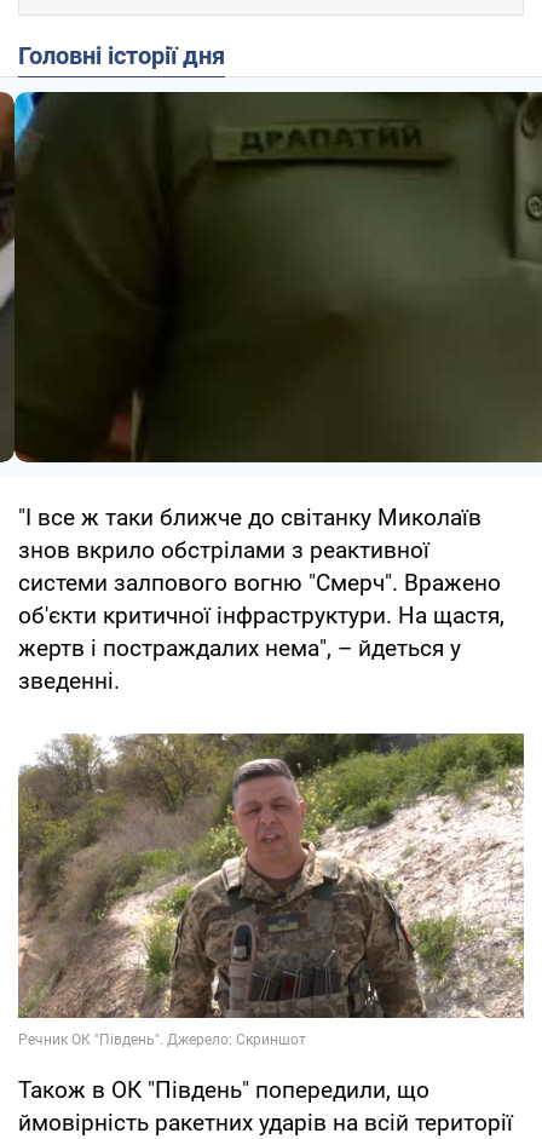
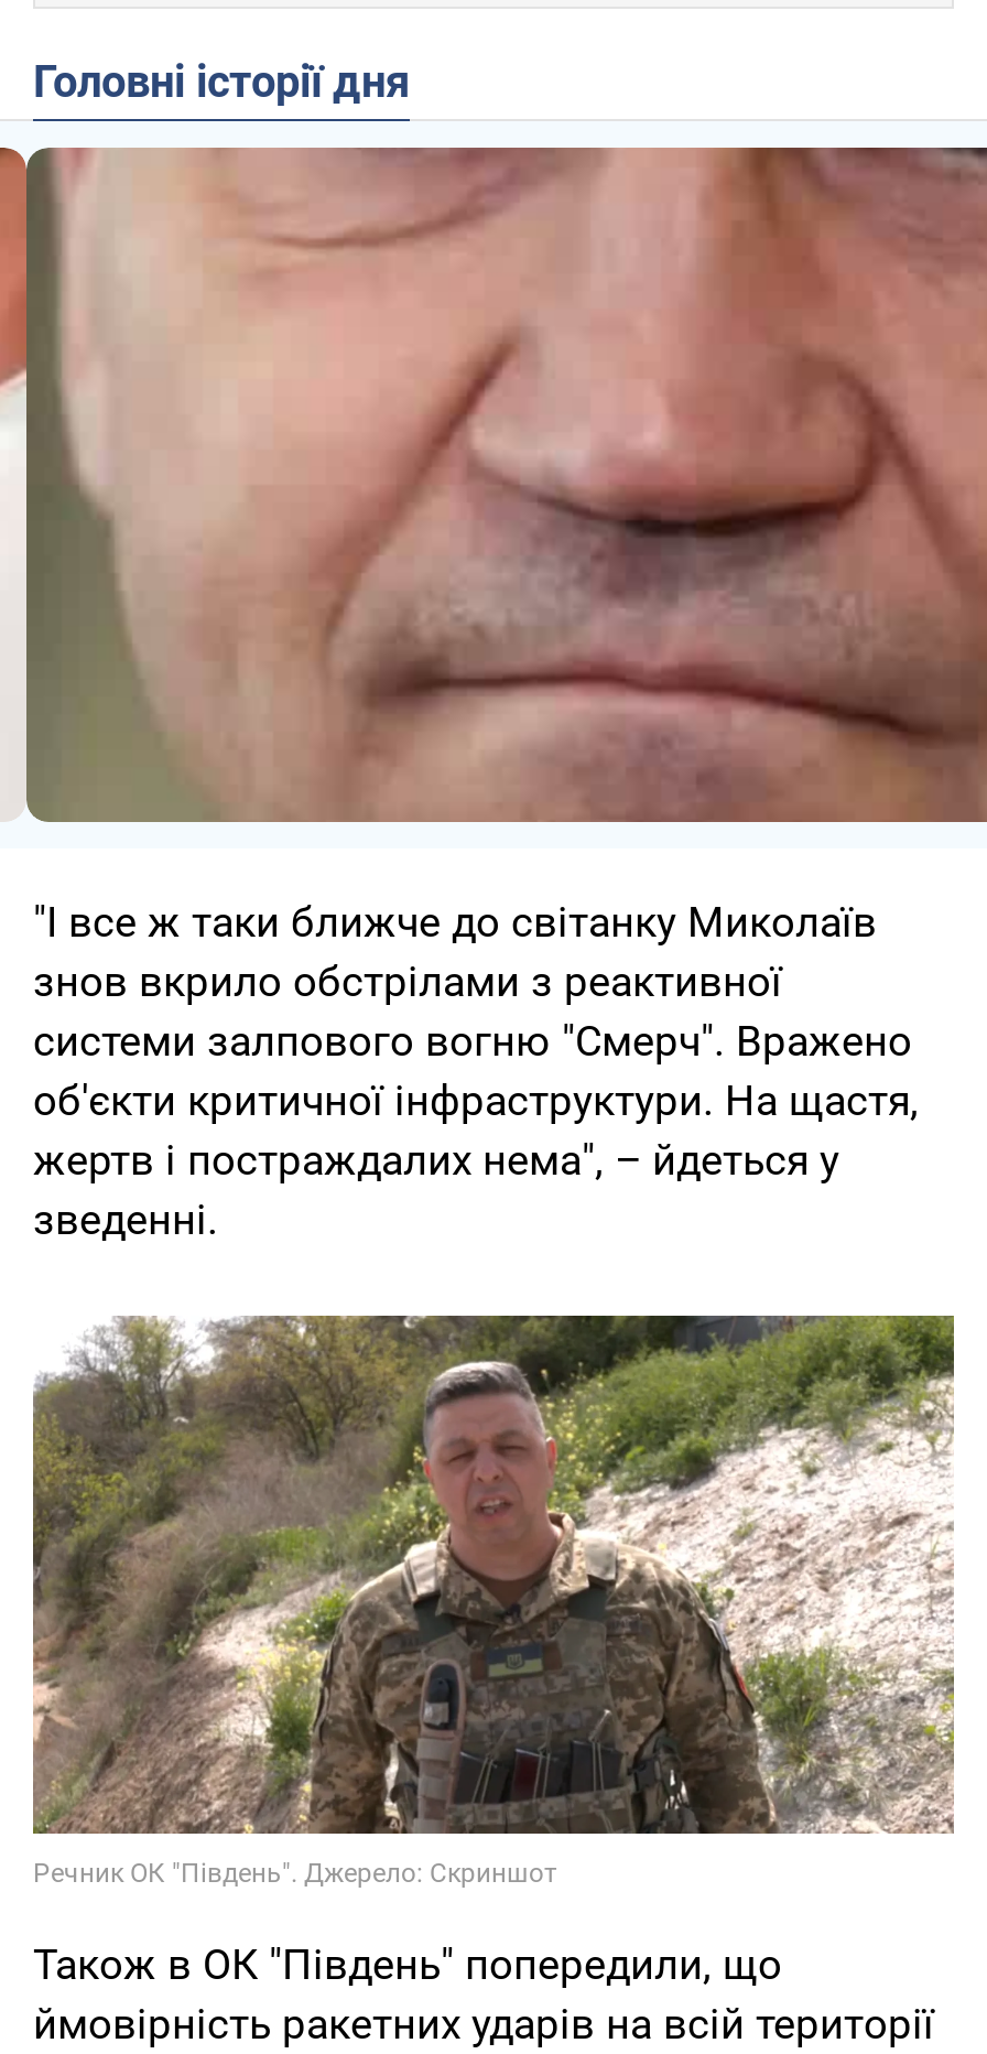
[4,91,538,464] [image] -> [7,145,980,824] [image]

